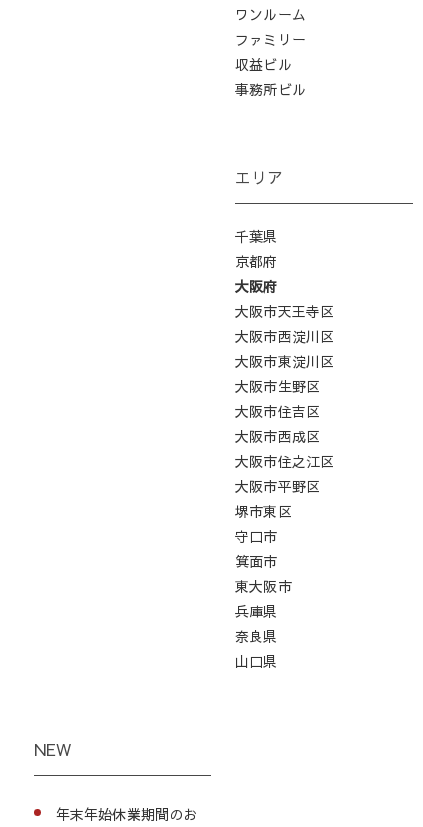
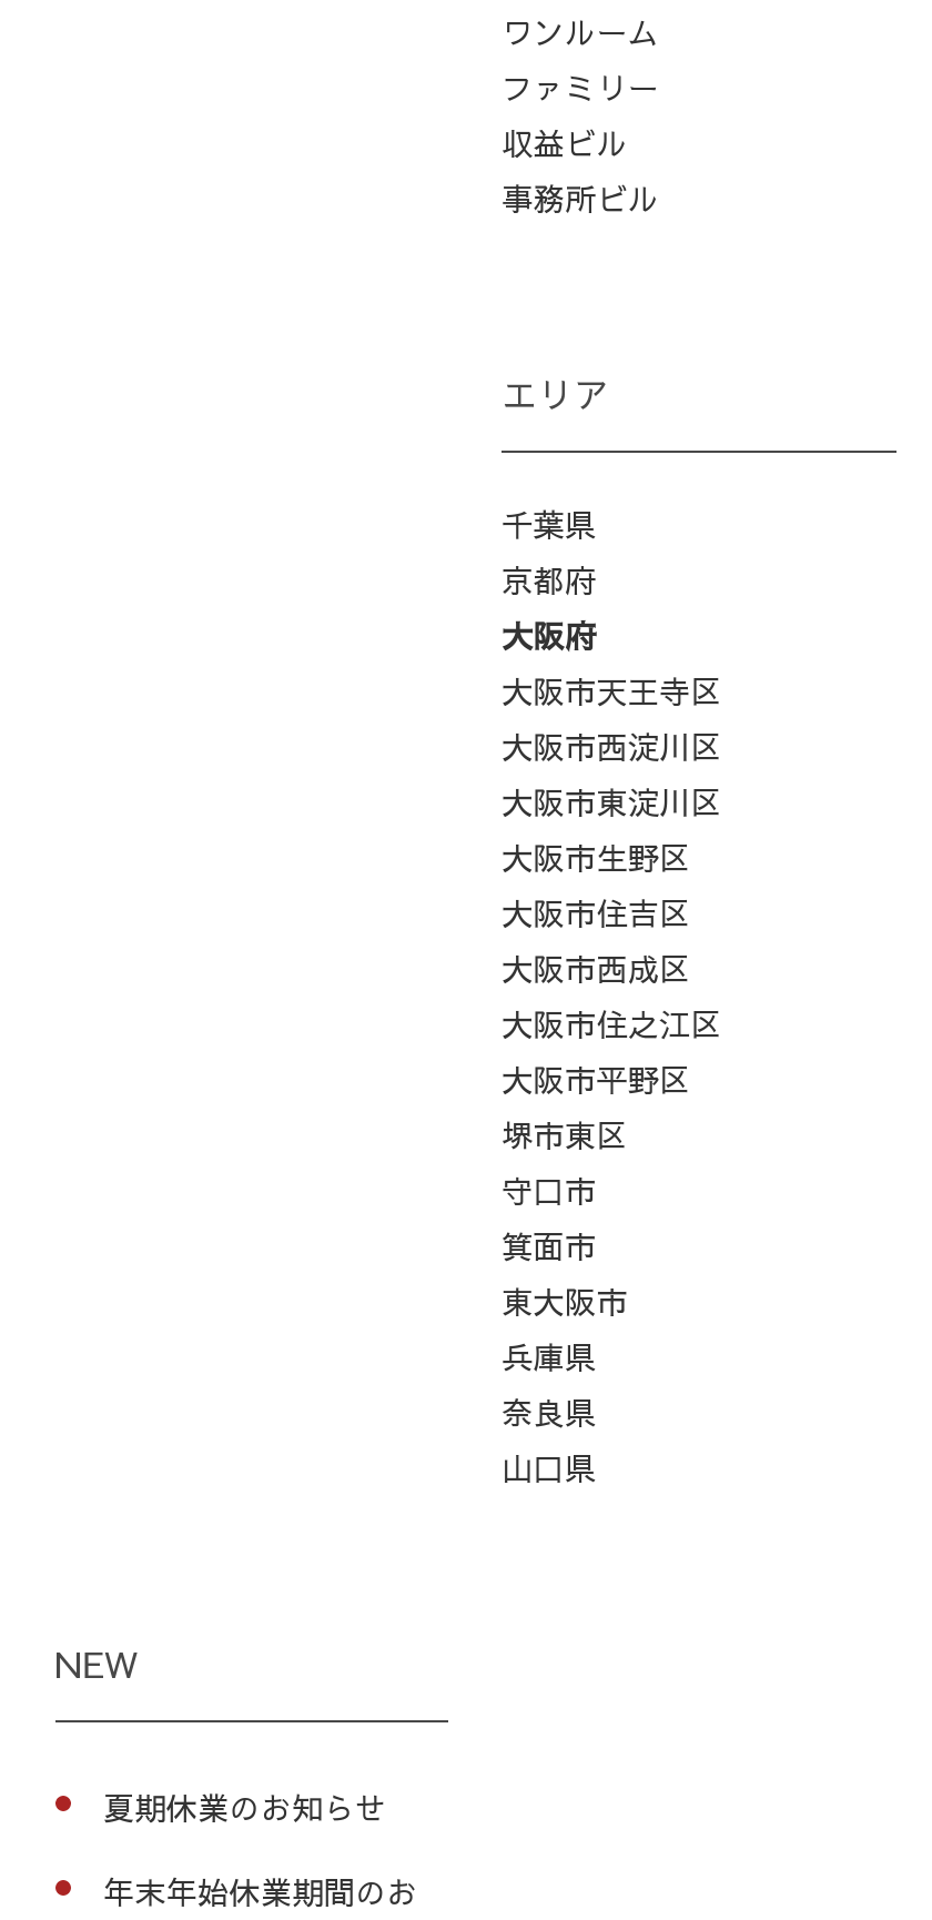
none -> [103,1785,387,1829] 夏期休業のお知らせ

